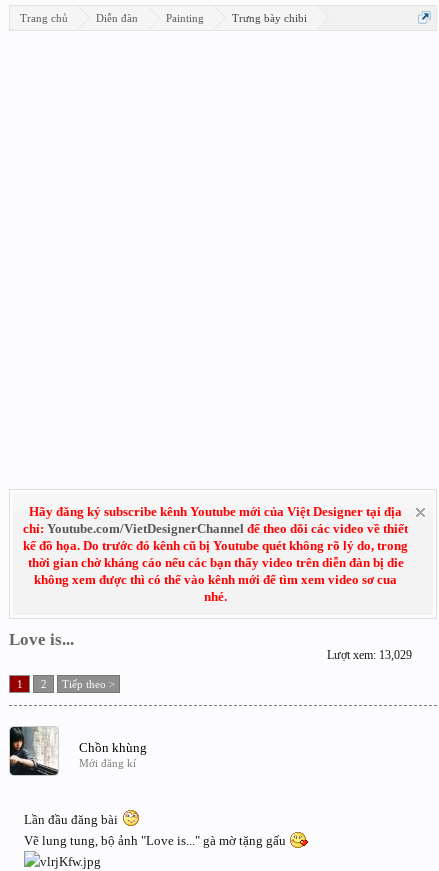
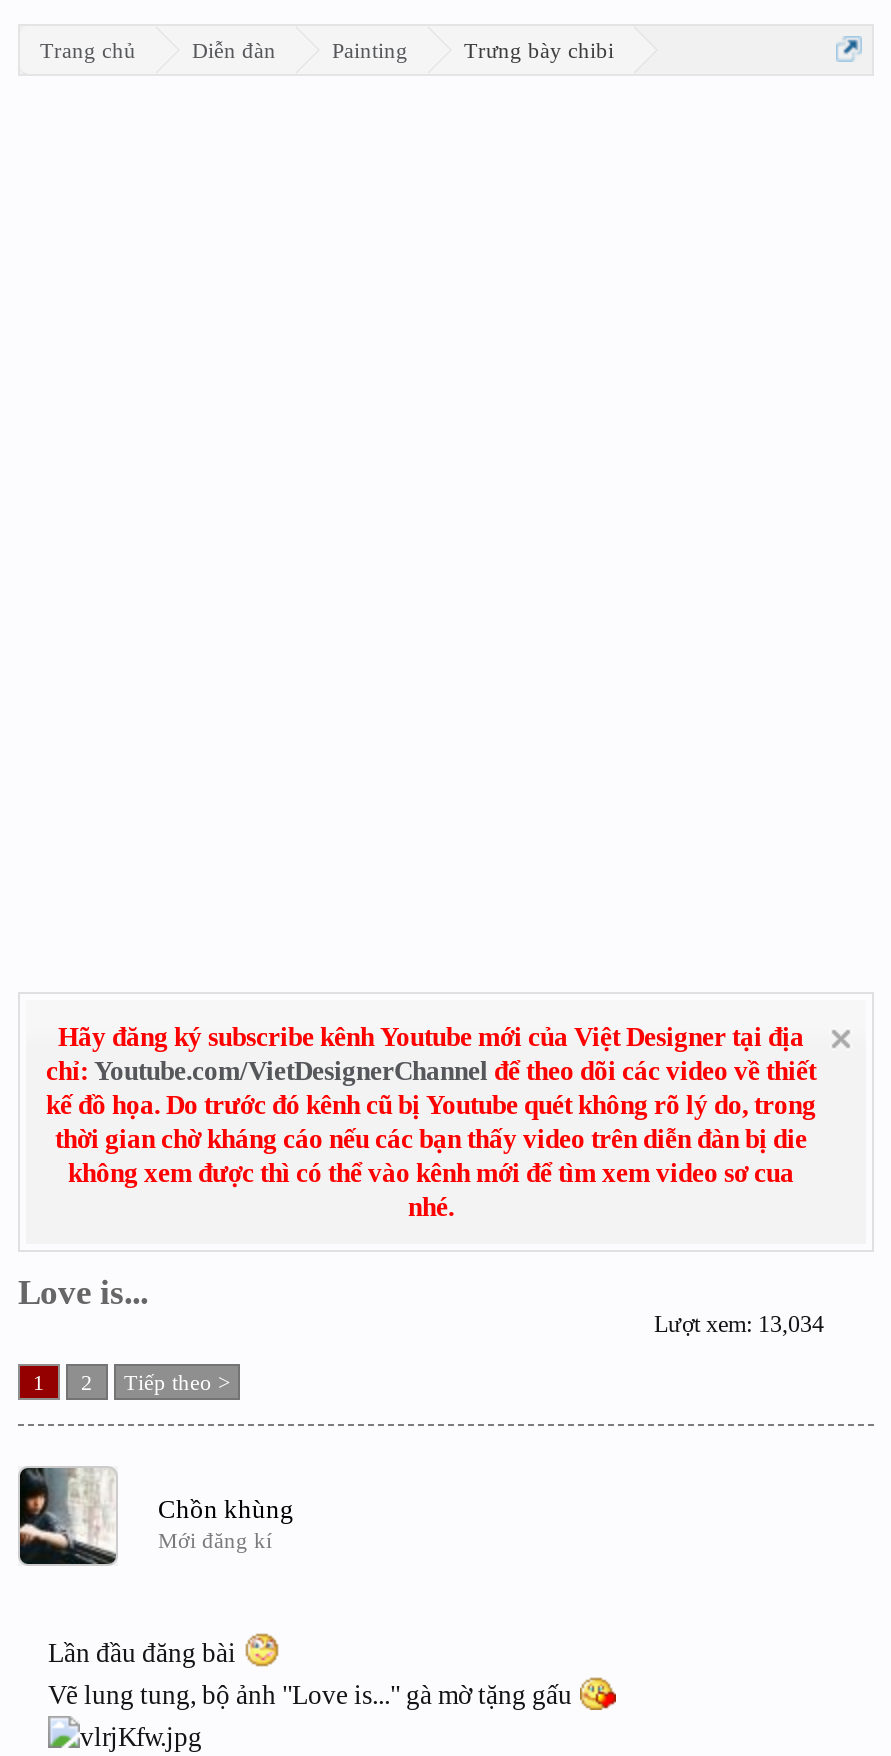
[327,648,412,662] Lượt xem: 13,029 -> [654,1310,824,1338] Lượt xem: 13,034

